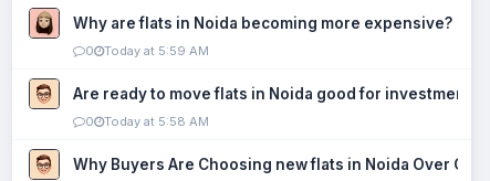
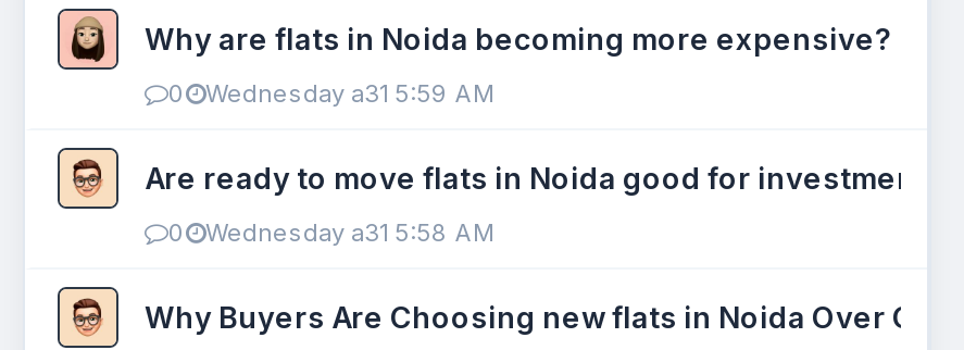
[104,43,209,58] Today at 5:59 AM -> [205,78,494,109] Wednesday a31 5:59 AM
[104,114,209,129] Today at 5:58 AM -> [205,217,494,248] Wednesday a31 5:58 AM

